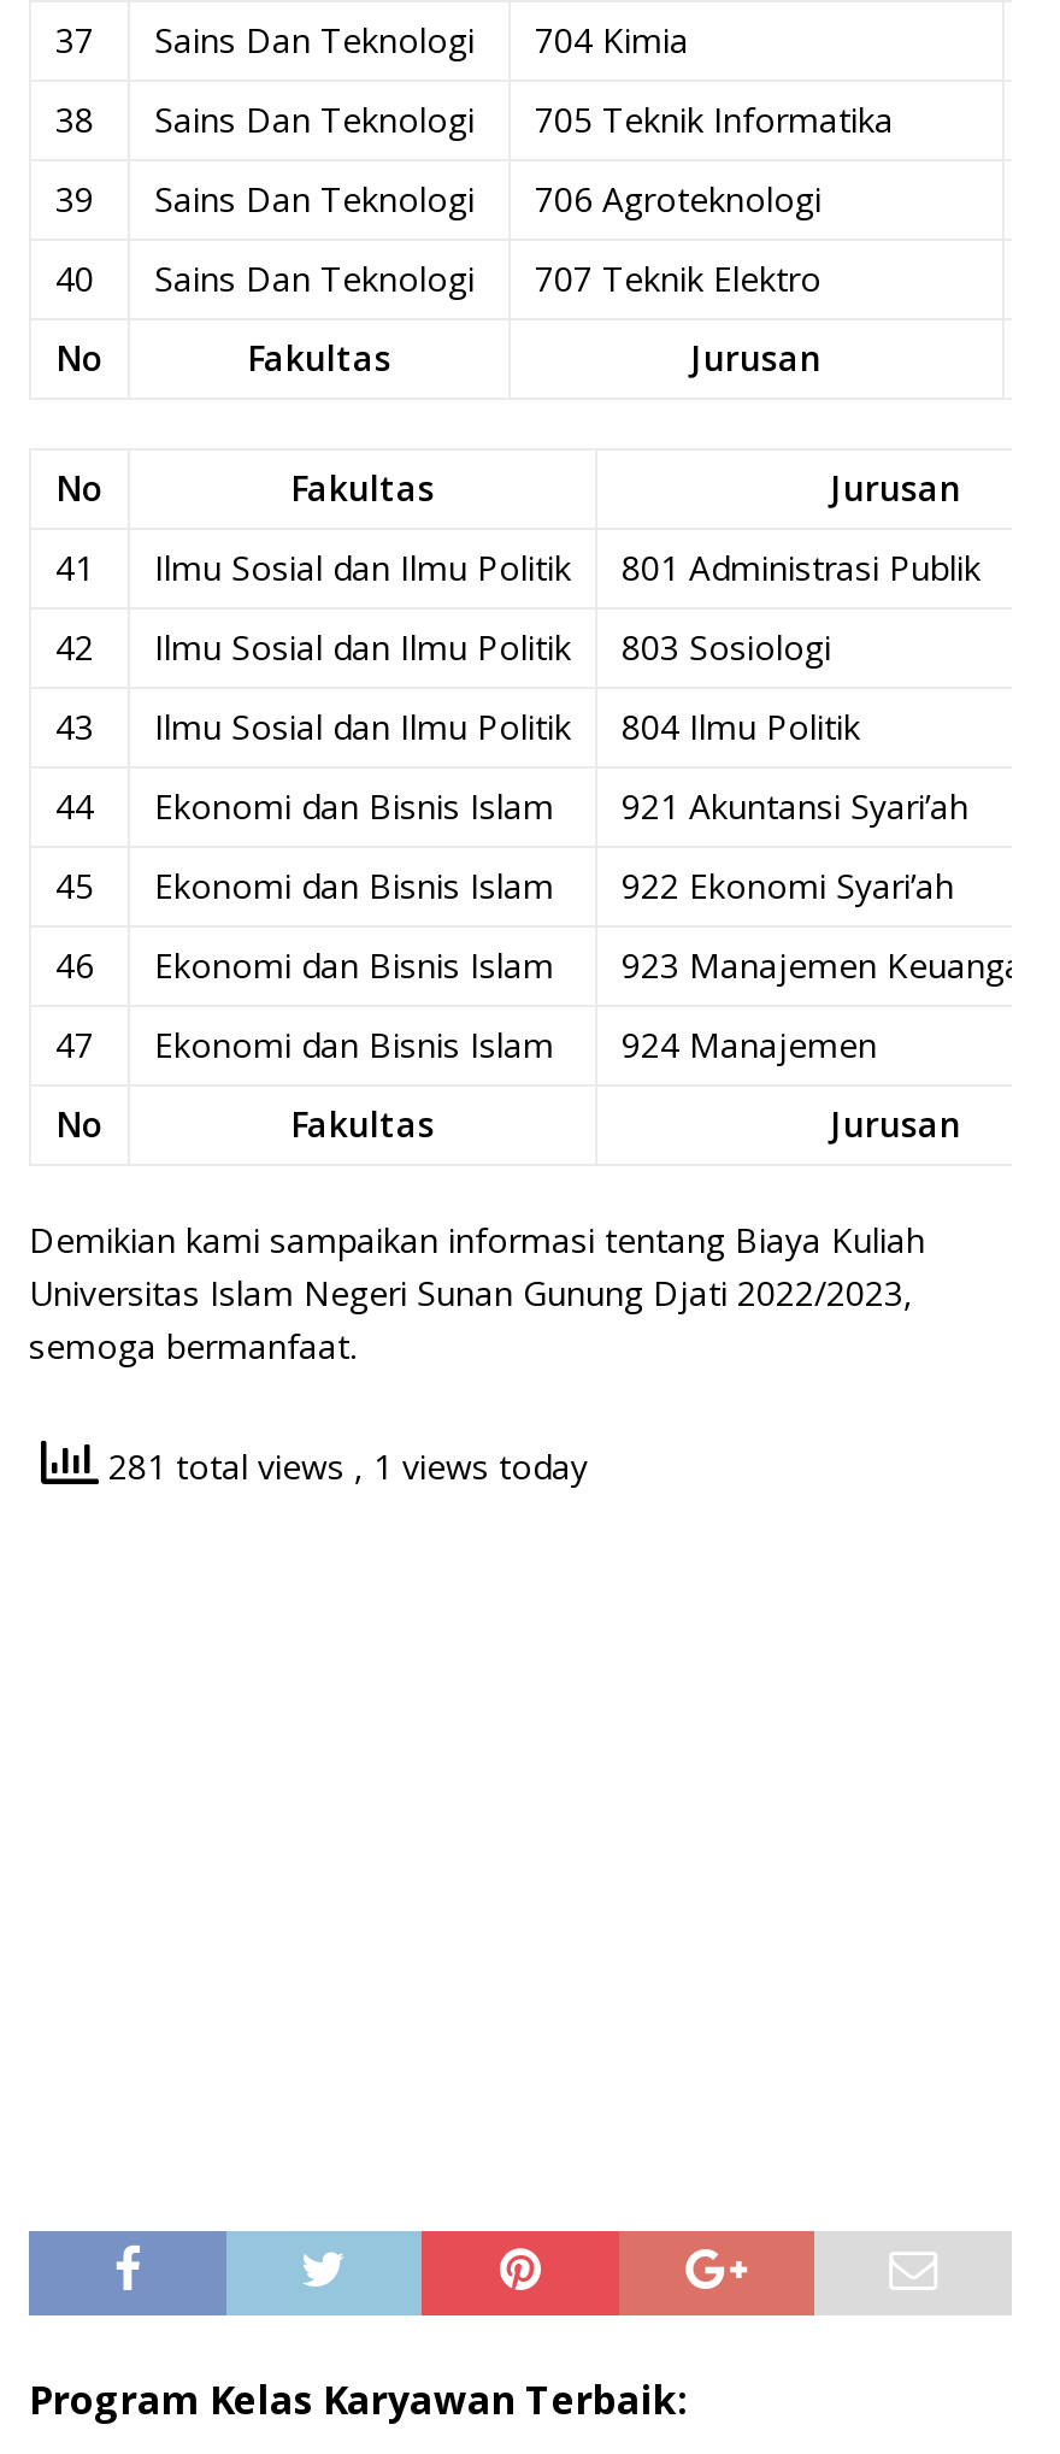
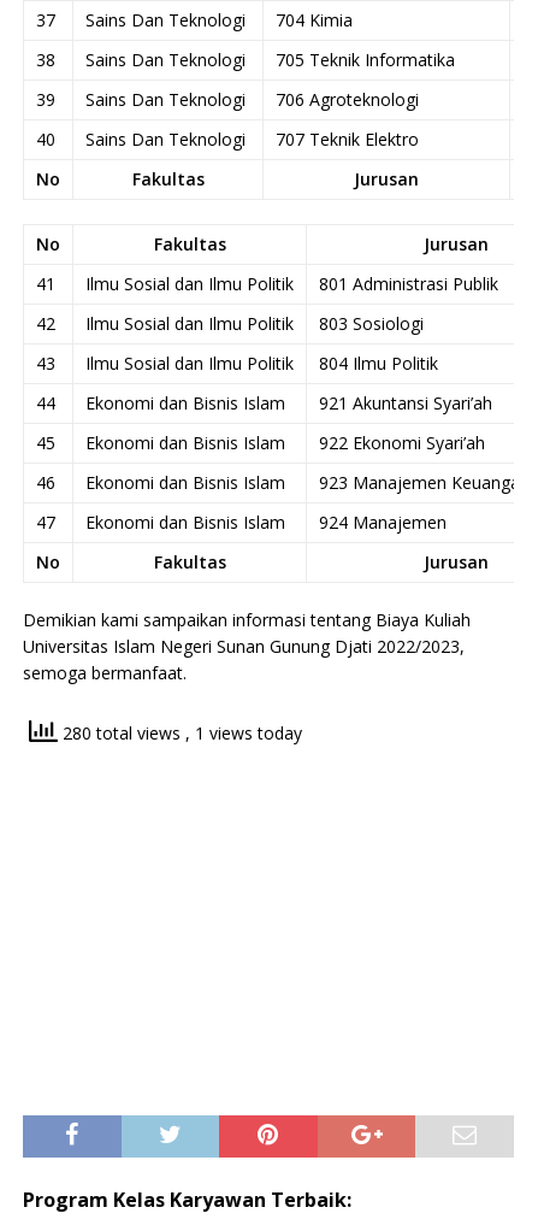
[99,1443,588,1489] 281 total views, 1 views today -> [58,722,302,744] 280 total views, 1 views today

